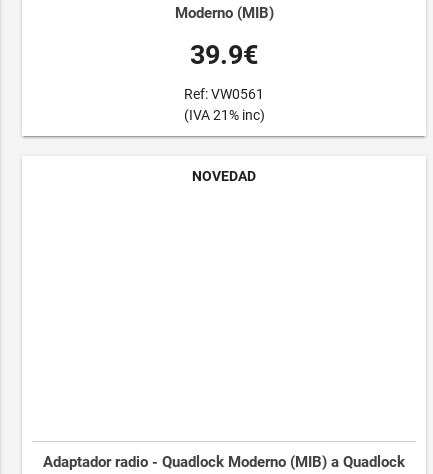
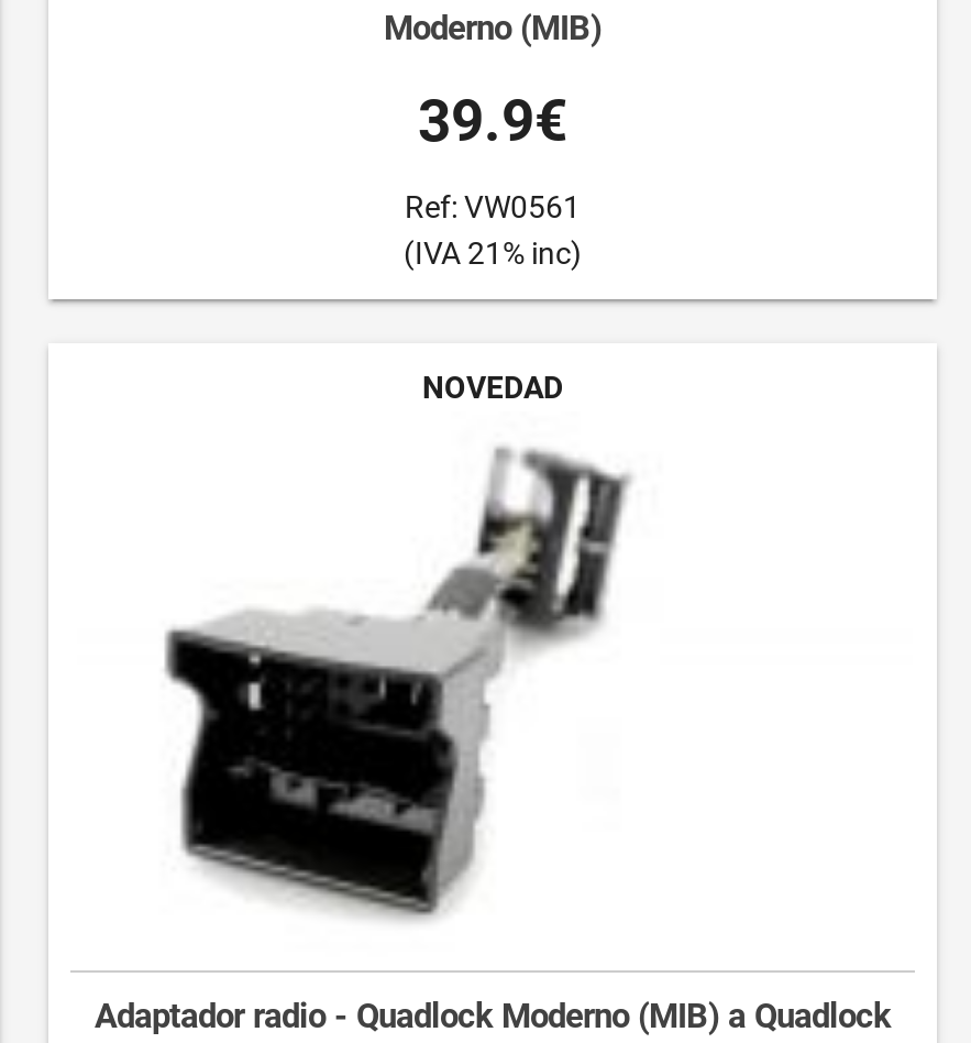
none -> [165,447,631,922] [image]

